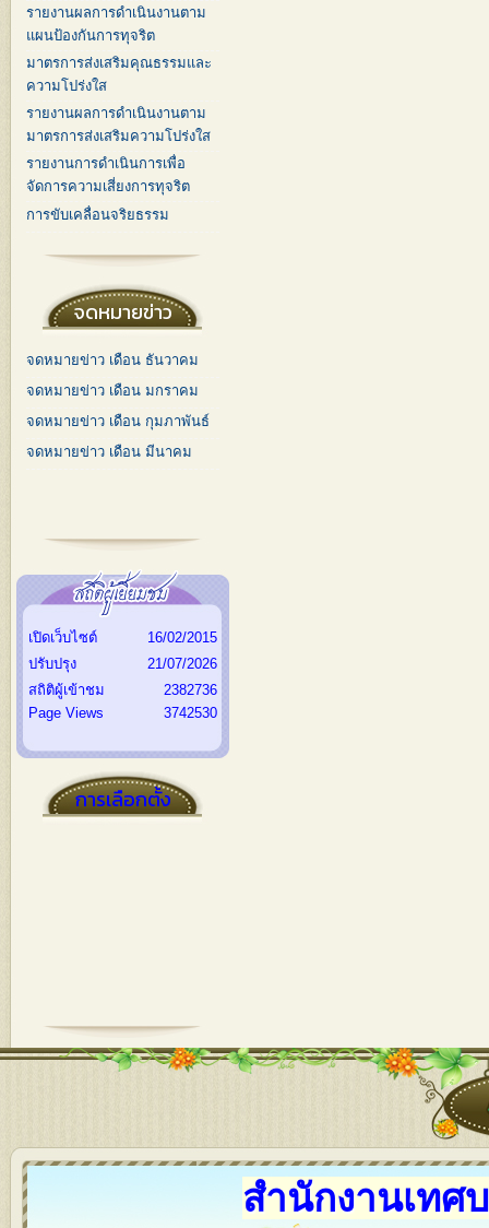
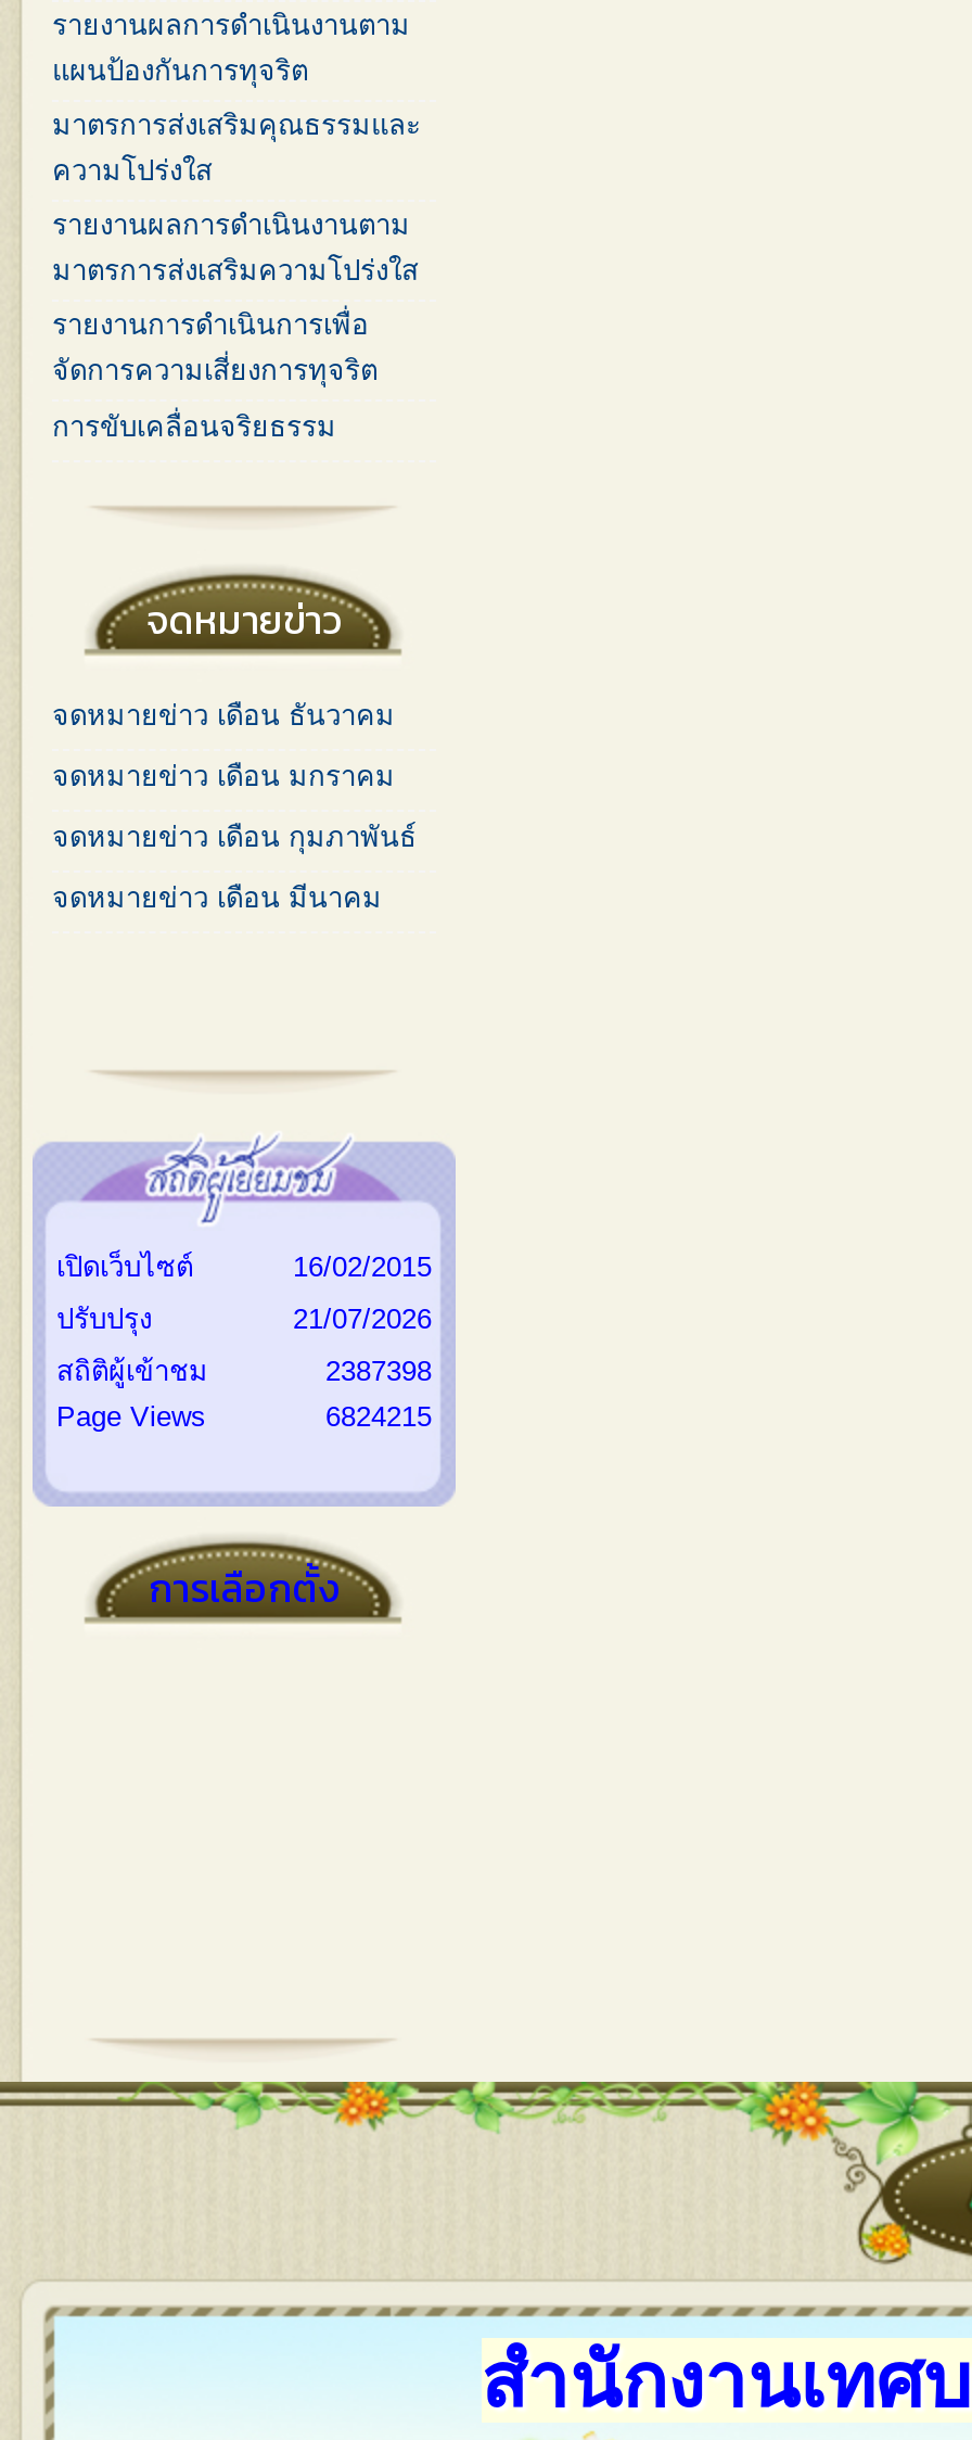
[164,682,217,699] 2382736 -> [325,1355,432,1388] 2387398
[164,705,217,722] 3742530 -> [325,1401,432,1434] 6824215

